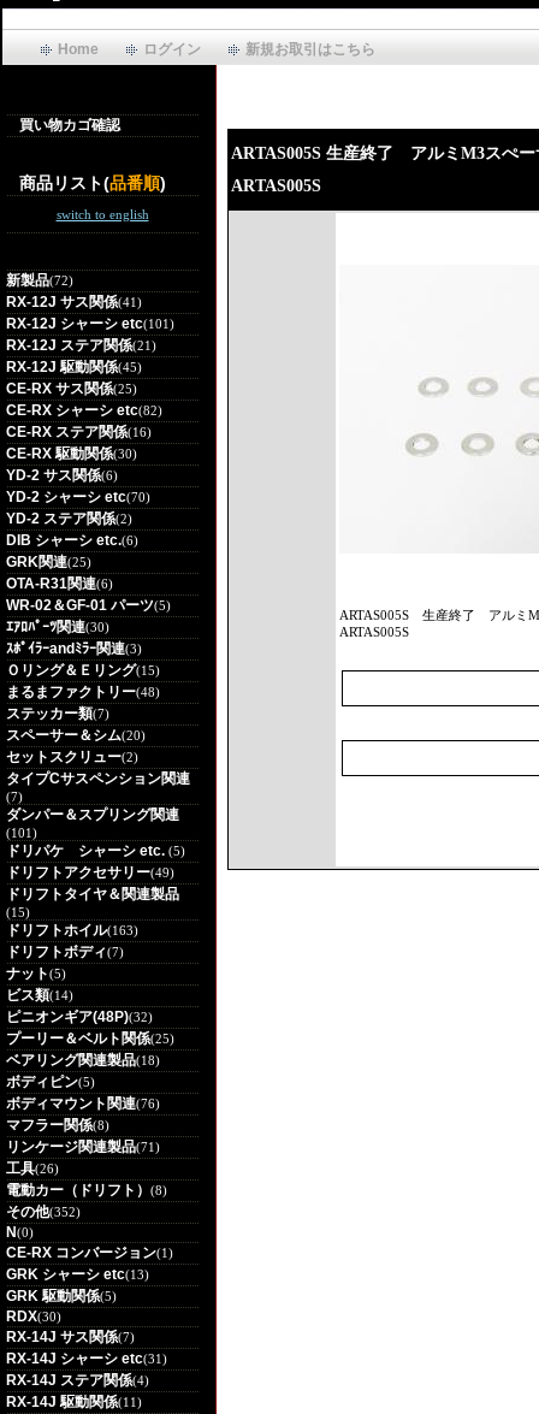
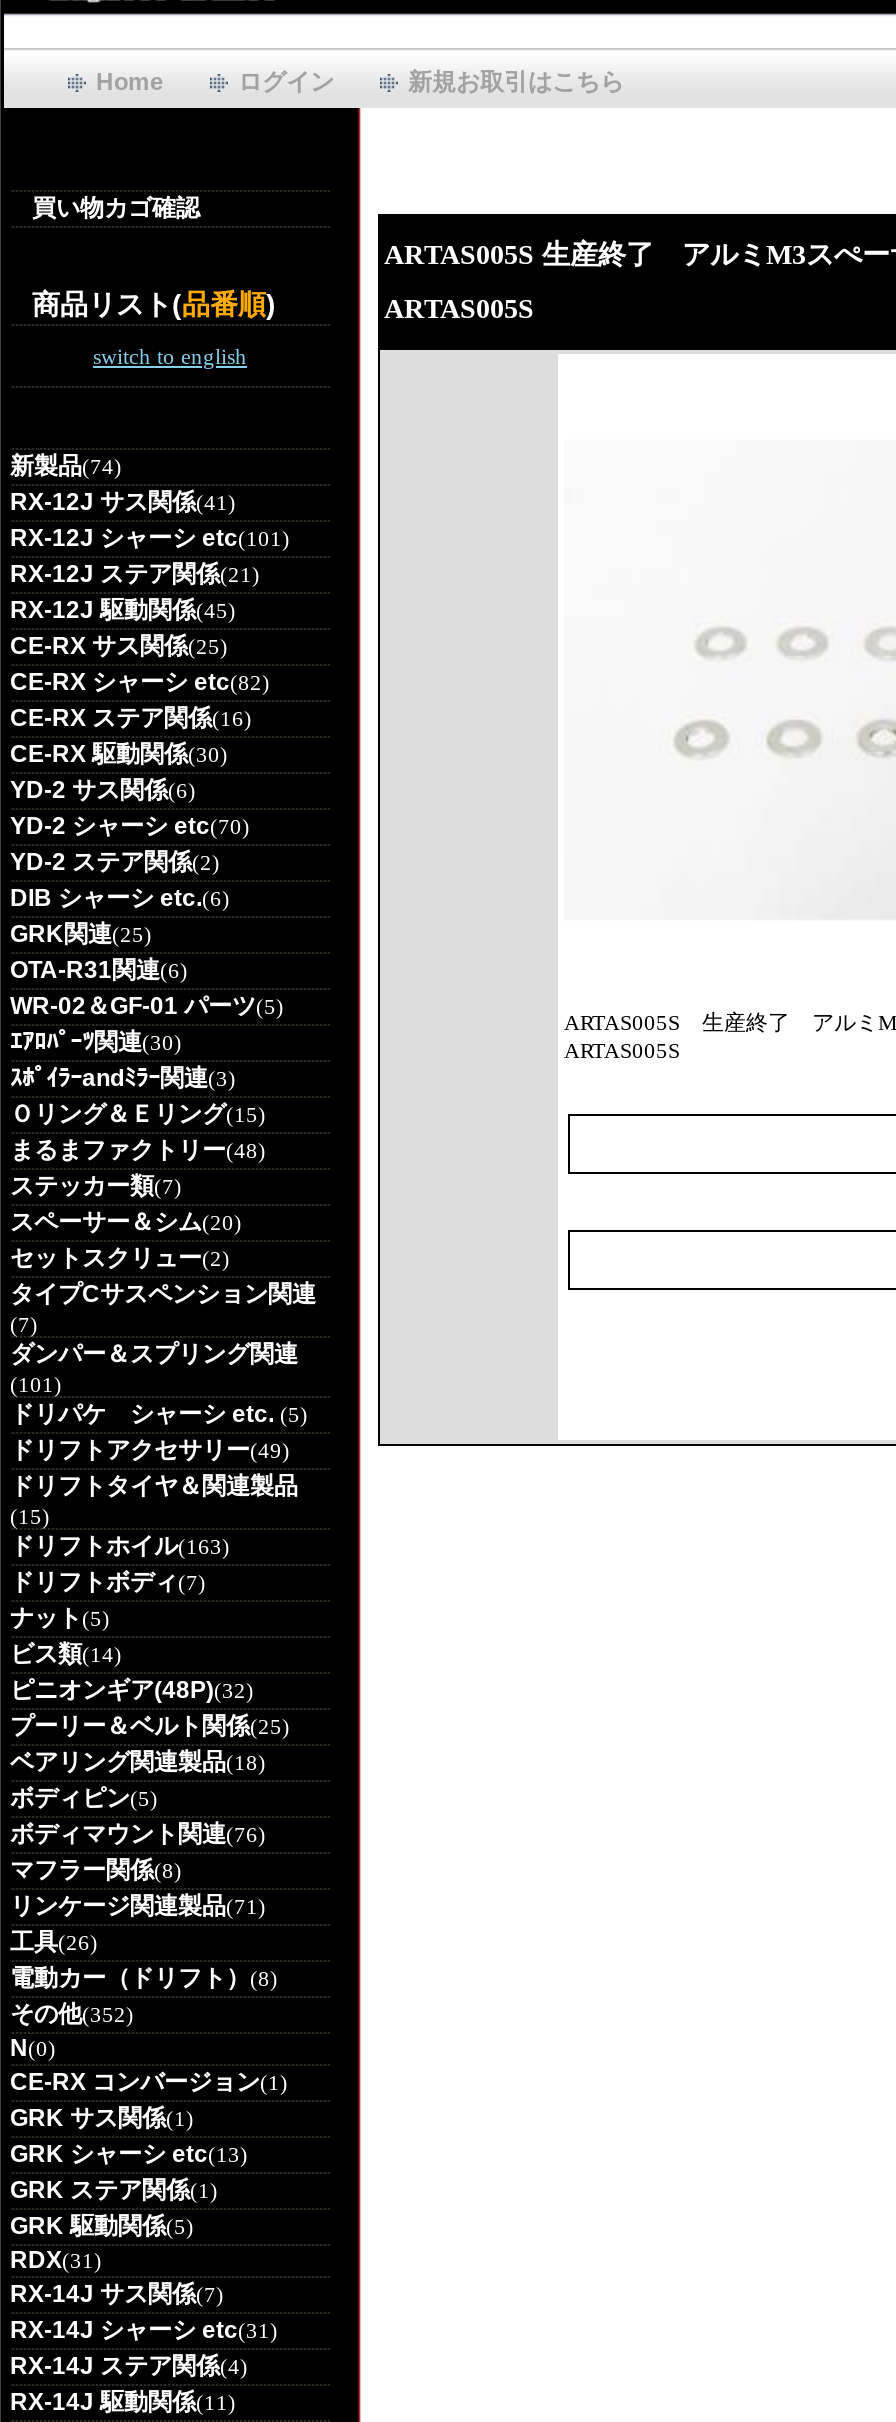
[6,272,73,289] 新製品(72) -> [10,452,122,480] 新製品(74)
none -> [10,2104,194,2132] GRK サス関係(1)
none -> [10,2176,218,2204] GRK ステア関係(1)
[6,1308,61,1325] RDX(30) -> [10,2246,102,2274] RDX(31)

